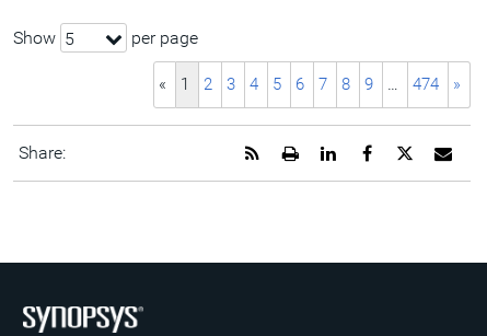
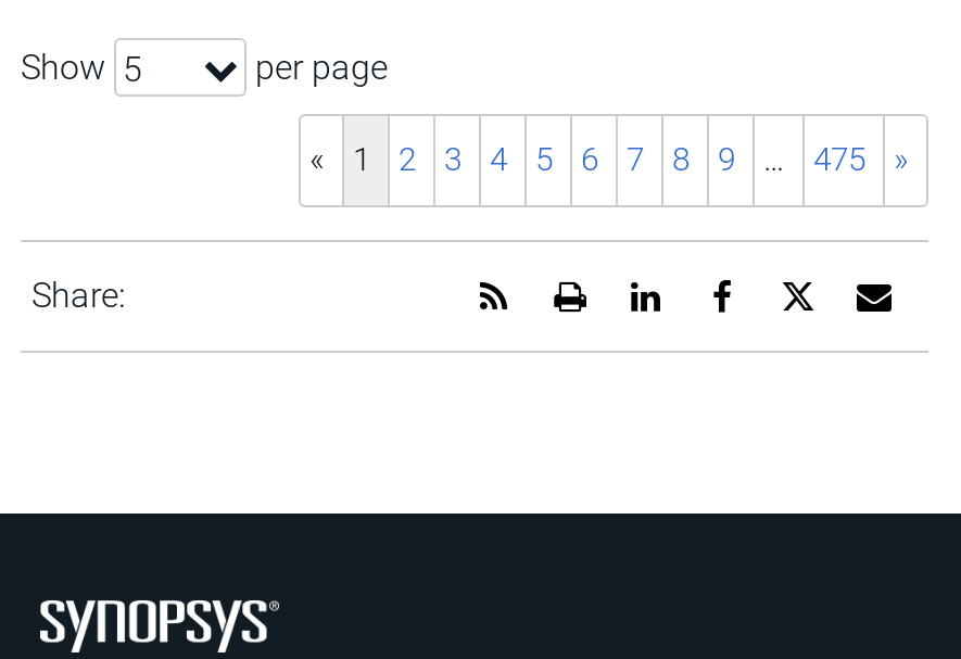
[413,74,439,94] 474 -> [813,140,865,179] 475

